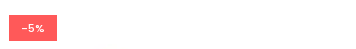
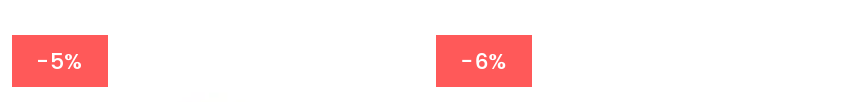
none -> [460,45,508,77] -6%

